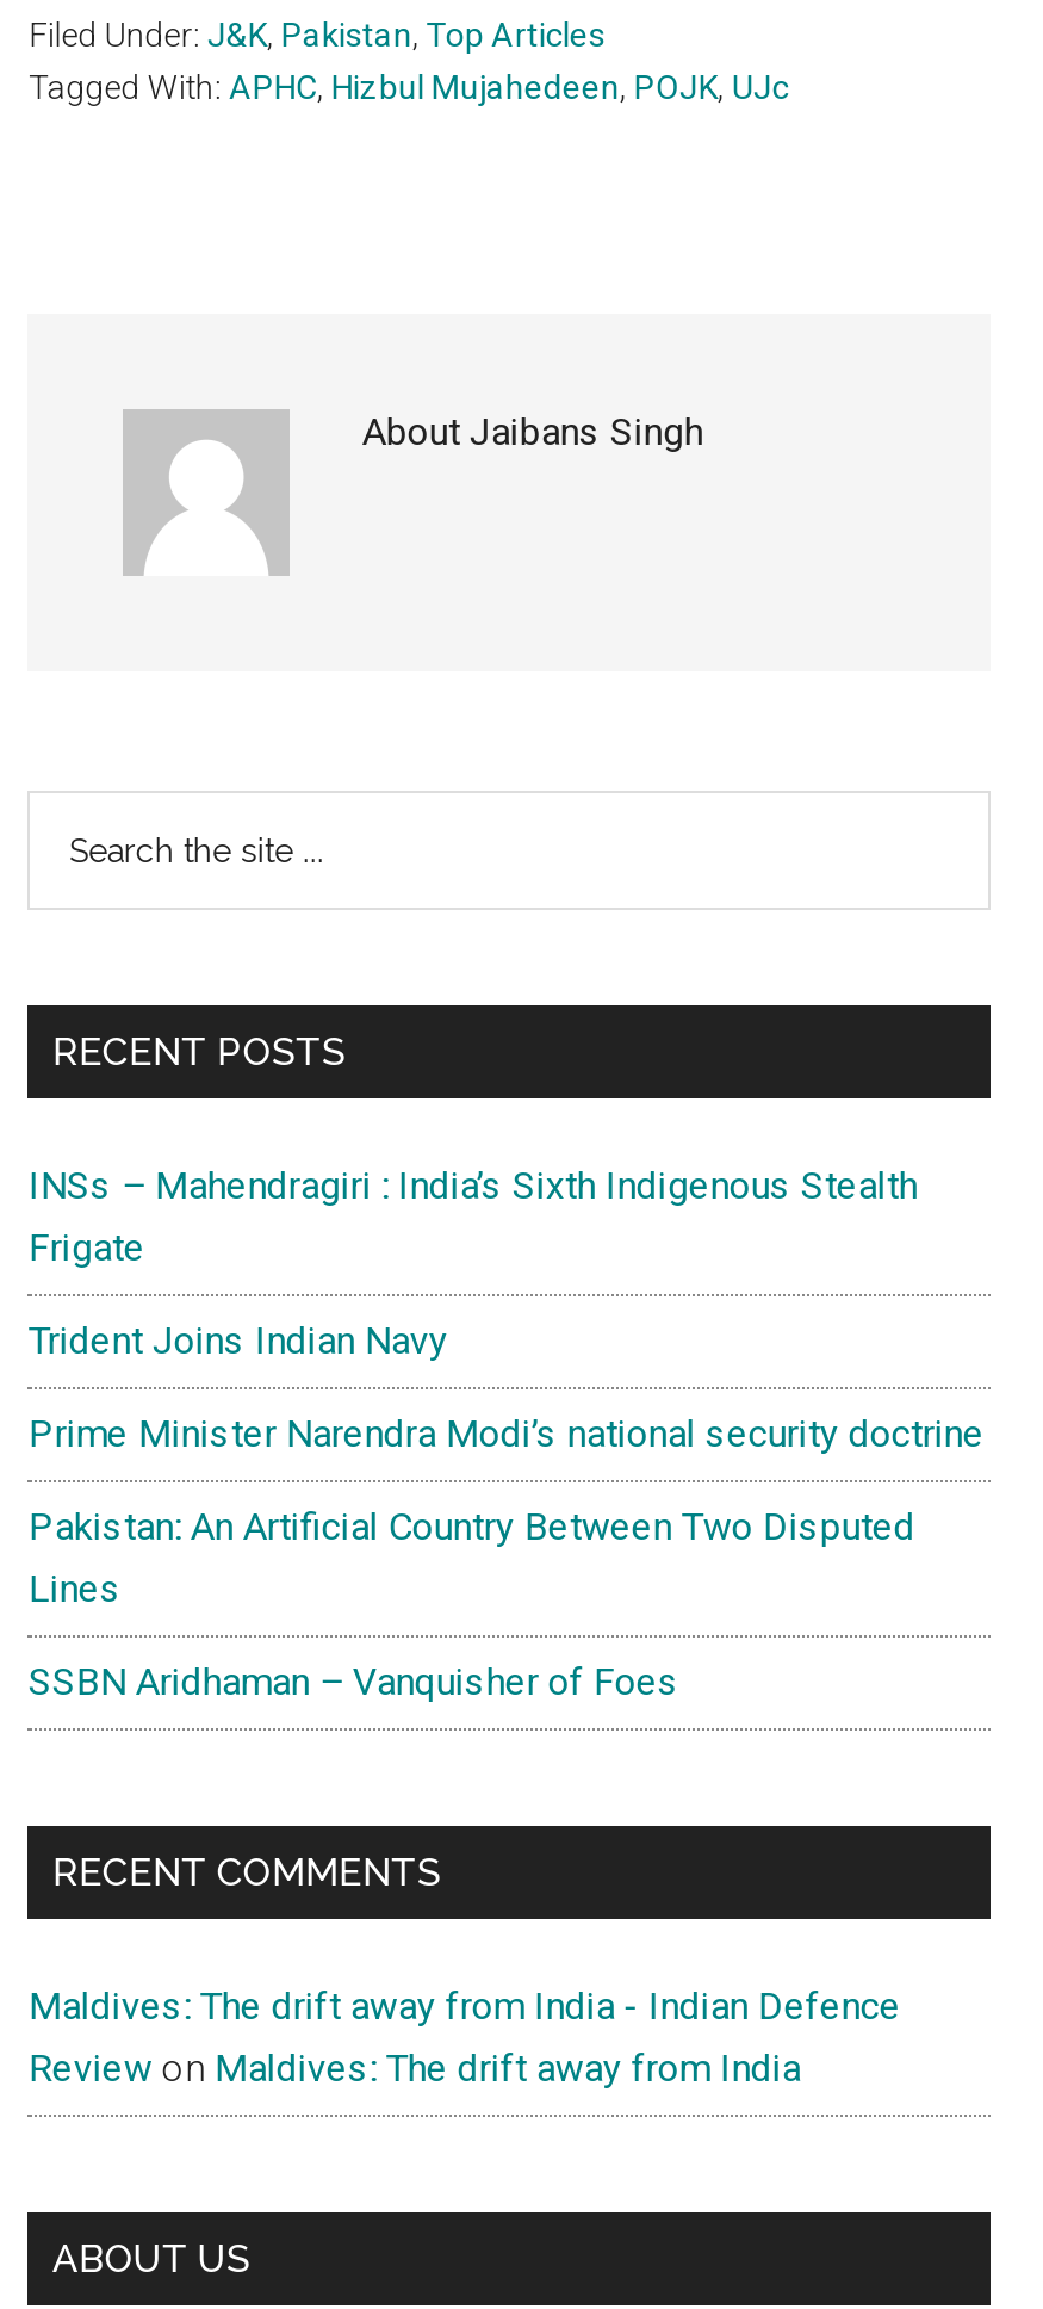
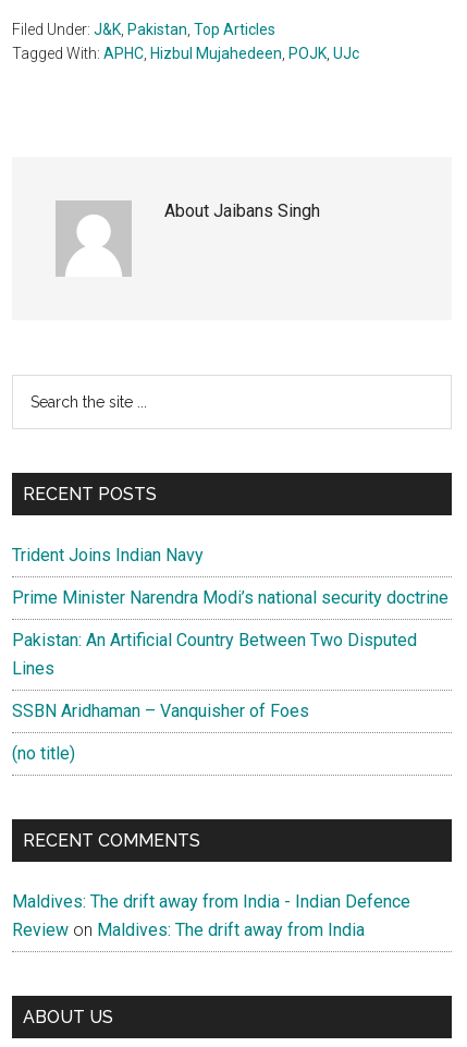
[28,1163,918,1270] INSs – Mahendragiri : India’s Sixth Indigenous Stealth | Frigate -> none
moved [28,1318,984,1704] -> [12,545,449,721]: Trident Joins Indian Navy | Prime Minister Narendra Modi’s national security doctrine | Pakistan: An Artificial Country Between Two Disputed | Lines | SSBN Aridhaman – Vanquisher of Foes
none -> [12,743,76,764] (no title)

